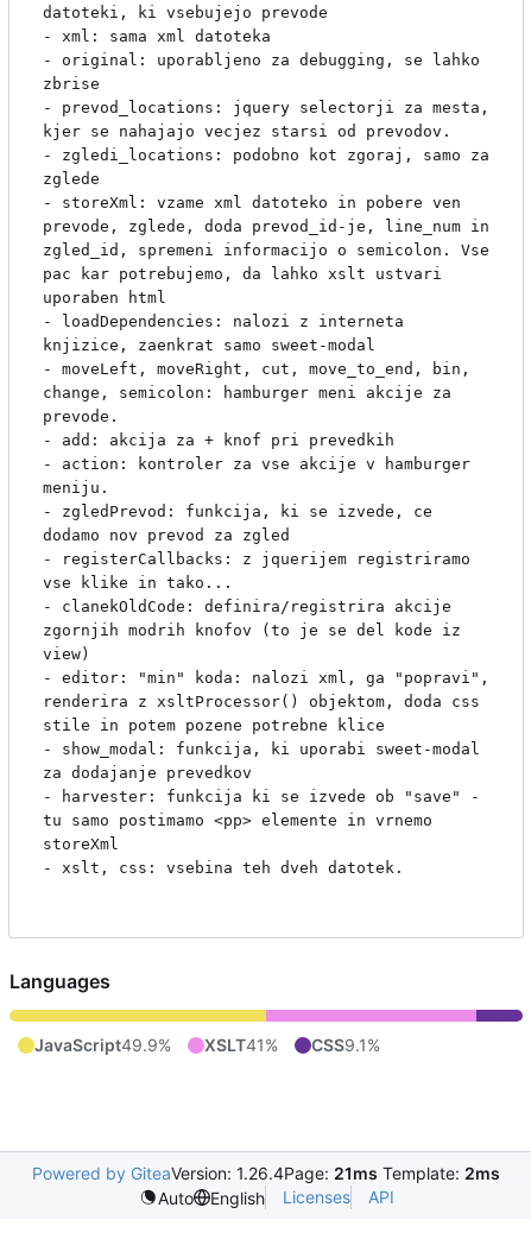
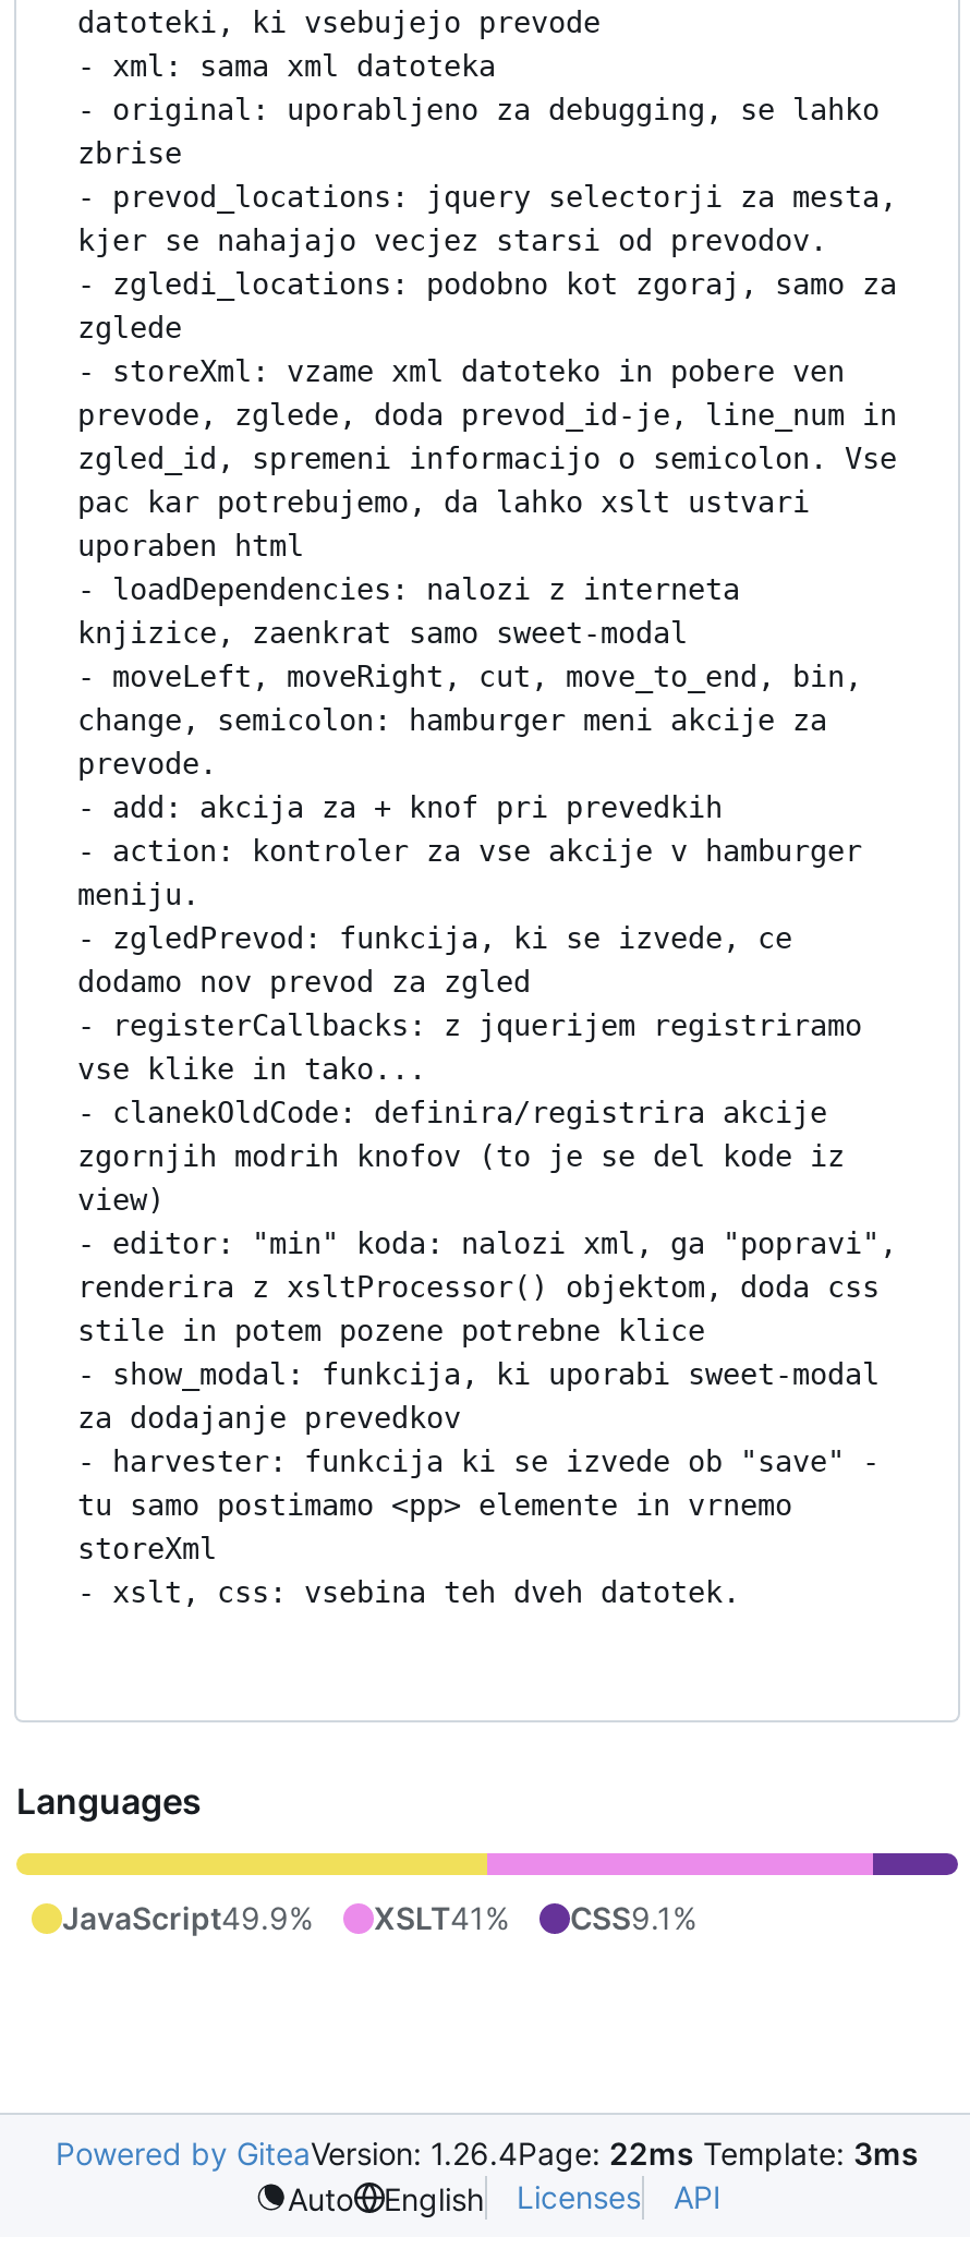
[32,1163,500,1183] Powered by GiteaVersion: 1.26.4Page: 21ms Template: 2ms -> [56,2135,919,2172] Powered by GiteaVersion: 1.26.4Page: 22ms Template: 3ms

